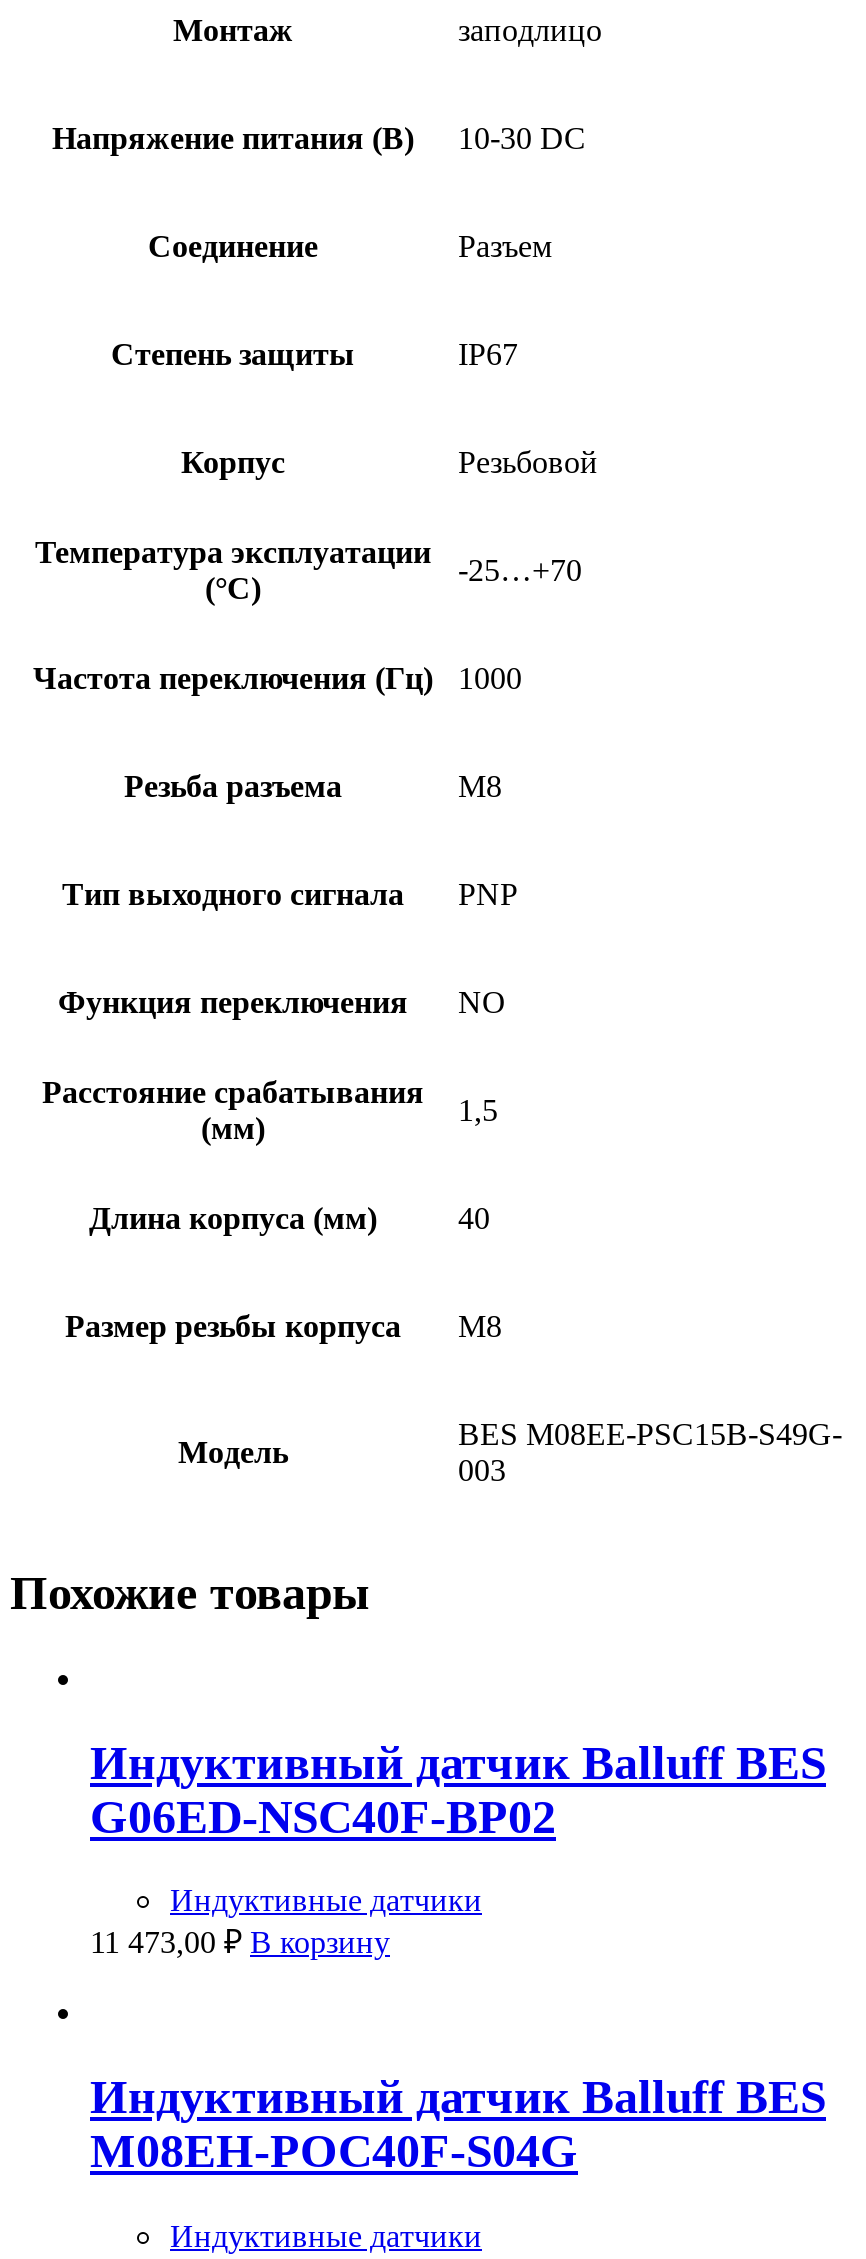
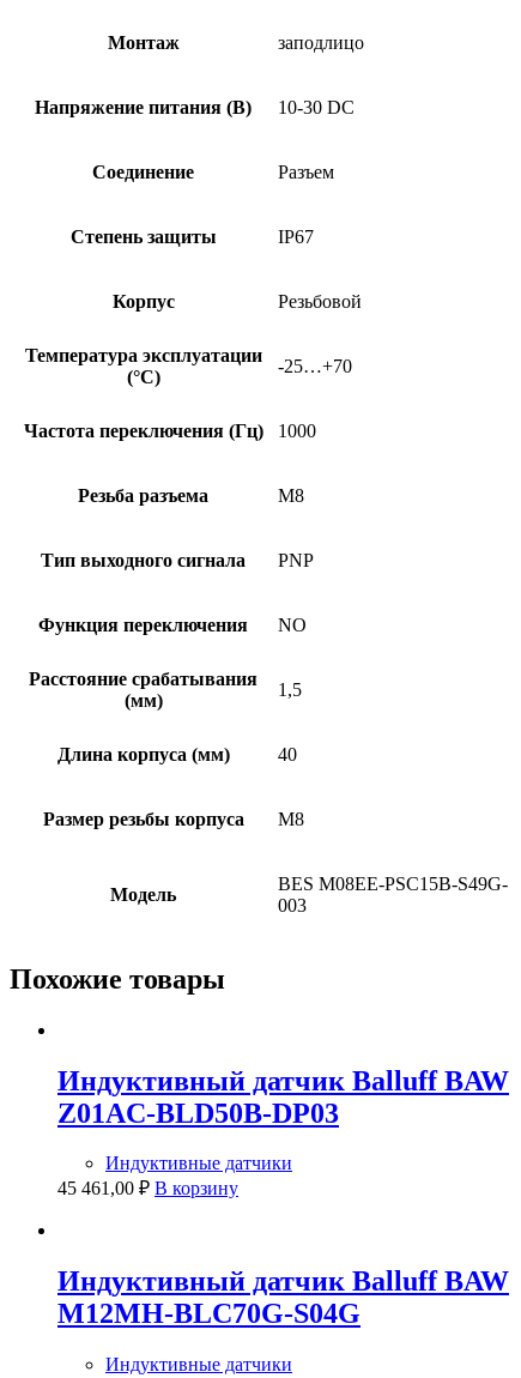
[90,1736,826,1842] Индуктивный датчик Balluff BES | G06ED-NSC40F-BP02 -> [57,1065,509,1128] Индуктивный датчик Balluff BAW | Z01AC-BLD50B-DP03
[90,1926,390,1960] 11 473,00 ₽ В корзину -> [57,1178,238,1199] 45 461,00 ₽ В корзину
[90,2072,826,2178] Индуктивный датчик Balluff BES | M08EH-POC40F-S04G -> [57,1266,509,1329] Индуктивный датчик Balluff BAW | M12MH-BLC70G-S04G

